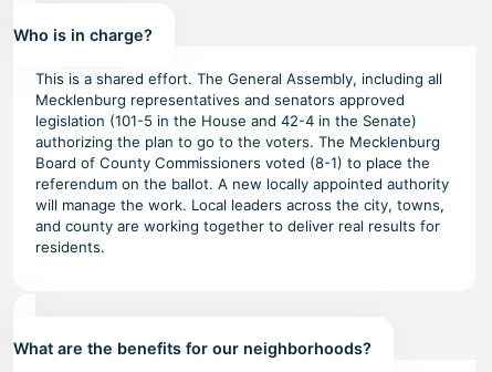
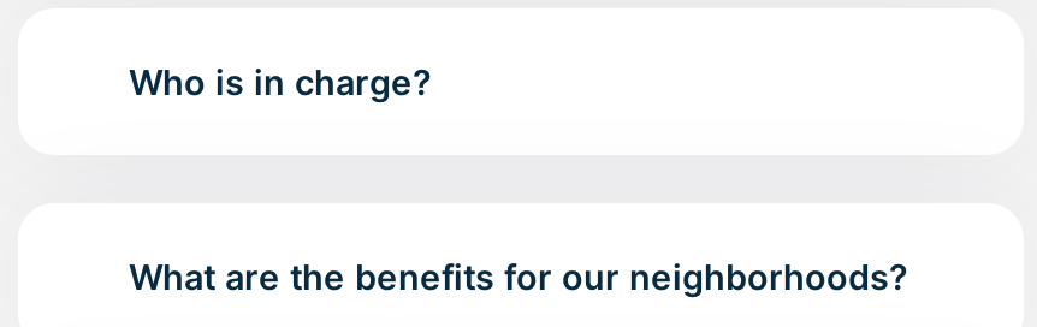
[35,69,449,255] This is a shared effort. The General Assembly, including all | Mecklenburg representatives and senators approved | legislation (101-5 in the House and 42-4 in the Senate) | authorizing the plan to go to the voters. The Mecklenburg | Board of County Commissioners voted (8-1) to place the | referendum on the ballot. A new locally appointed authority | will manage the work. Local leaders across the city, towns, | and county are working together to deliver real results for | residents. -> none

